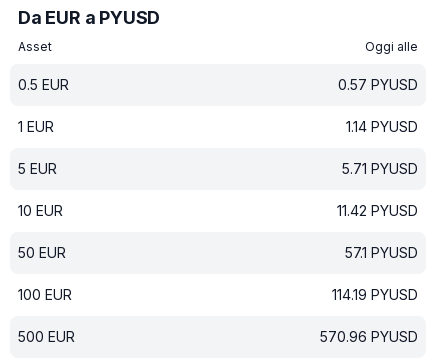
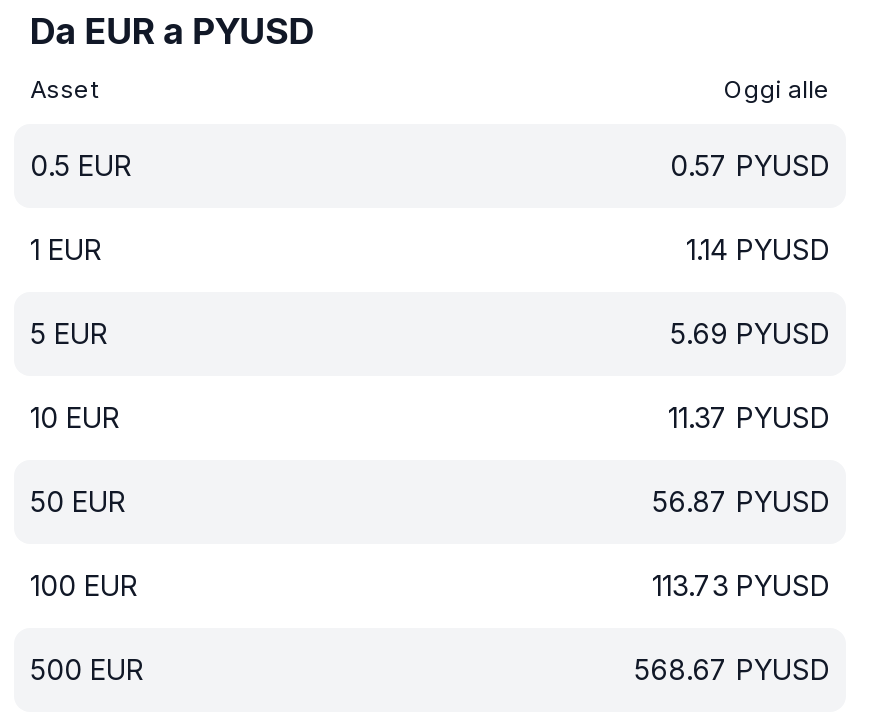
[342,160,418,177] 5.71 PYUSD -> [670,316,830,350] 5.69 PYUSD
[337,202,418,219] 11.42 PYUSD -> [668,400,830,434] 11.37 PYUSD
[345,244,418,261] 57.1 PYUSD -> [652,484,830,518] 56.87 PYUSD
[332,286,418,303] 114.19 PYUSD -> [652,568,830,602] 113.73 PYUSD
[320,328,418,345] 570.96 PYUSD -> [634,652,830,686] 568.67 PYUSD

